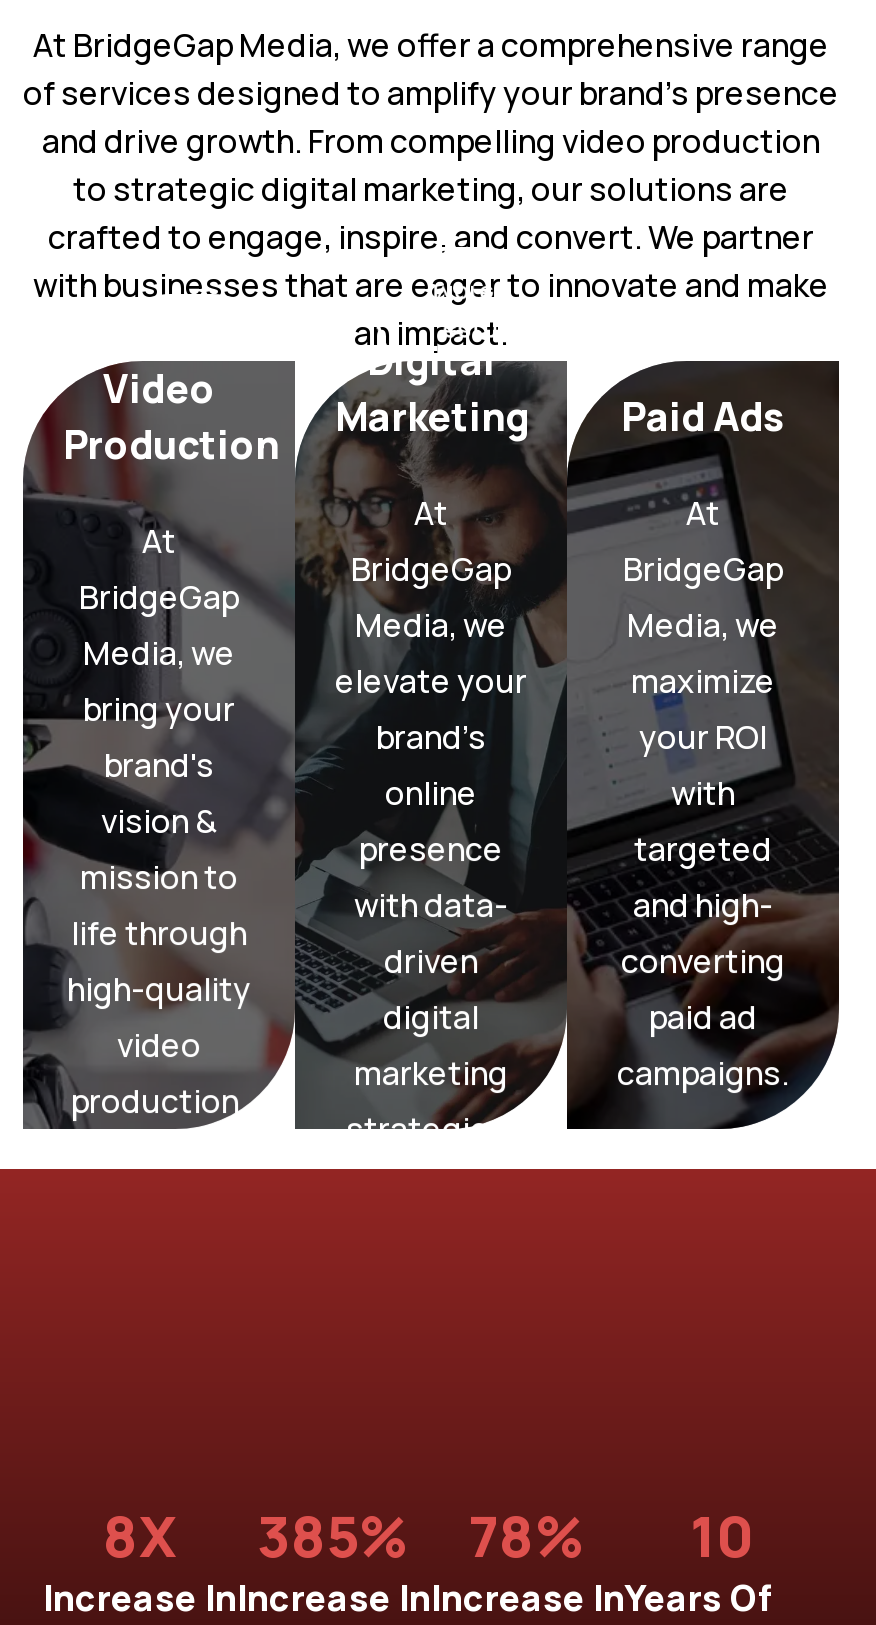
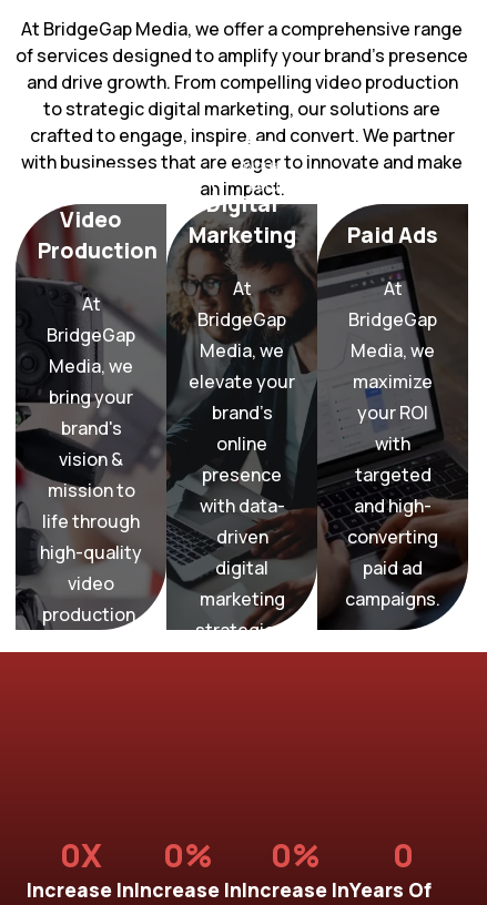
[103,1496,177,1572] 8X -> [59,833,102,876] 0X
[257,1496,411,1572] 385% -> [163,833,213,876] 0%
[469,1496,587,1572] 78% -> [271,833,321,876] 0%
[690,1496,754,1572] 10 -> [393,833,414,876] 0

